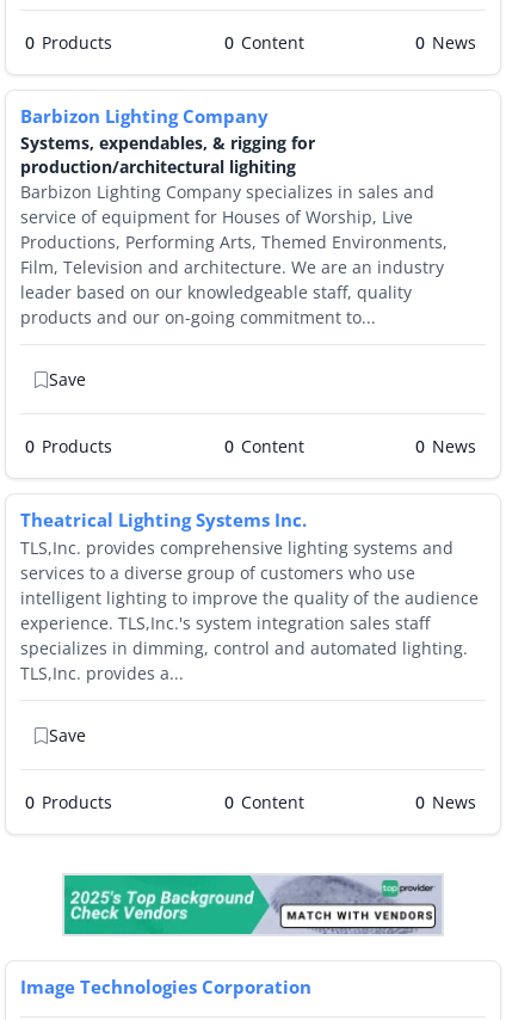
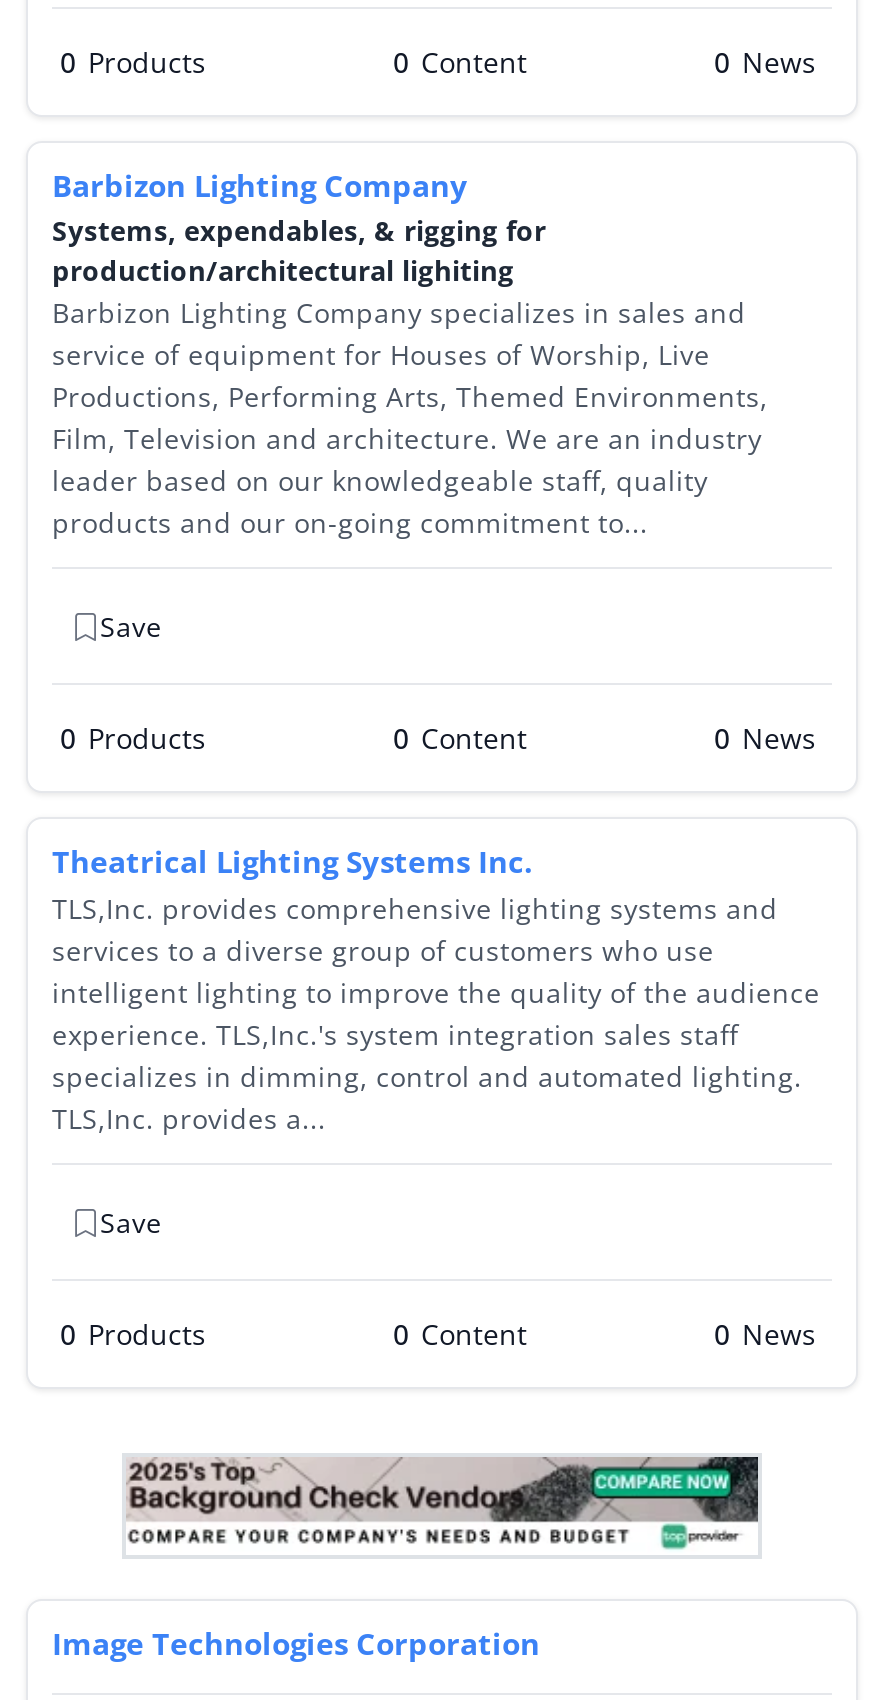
[63,874,442,935] [image] -> [126,1455,760,1555] [image]

